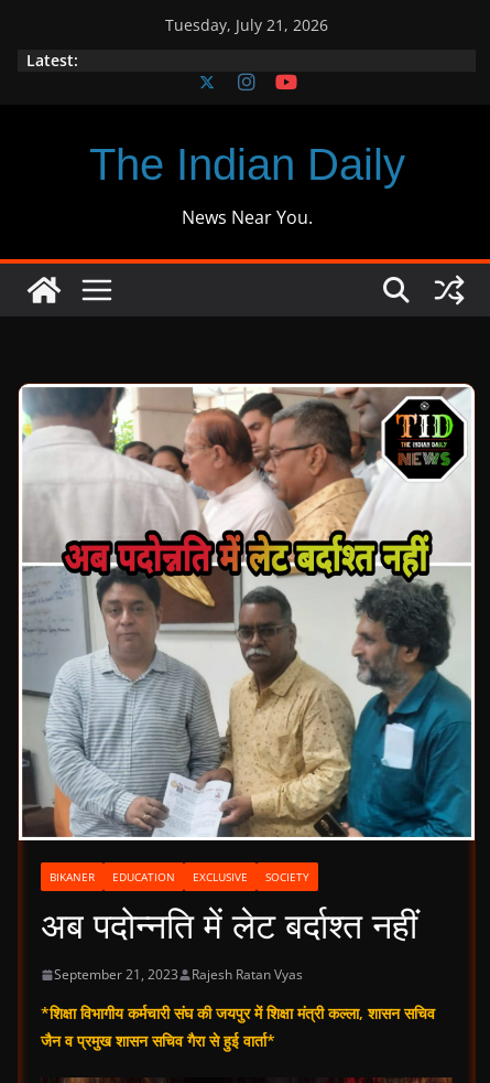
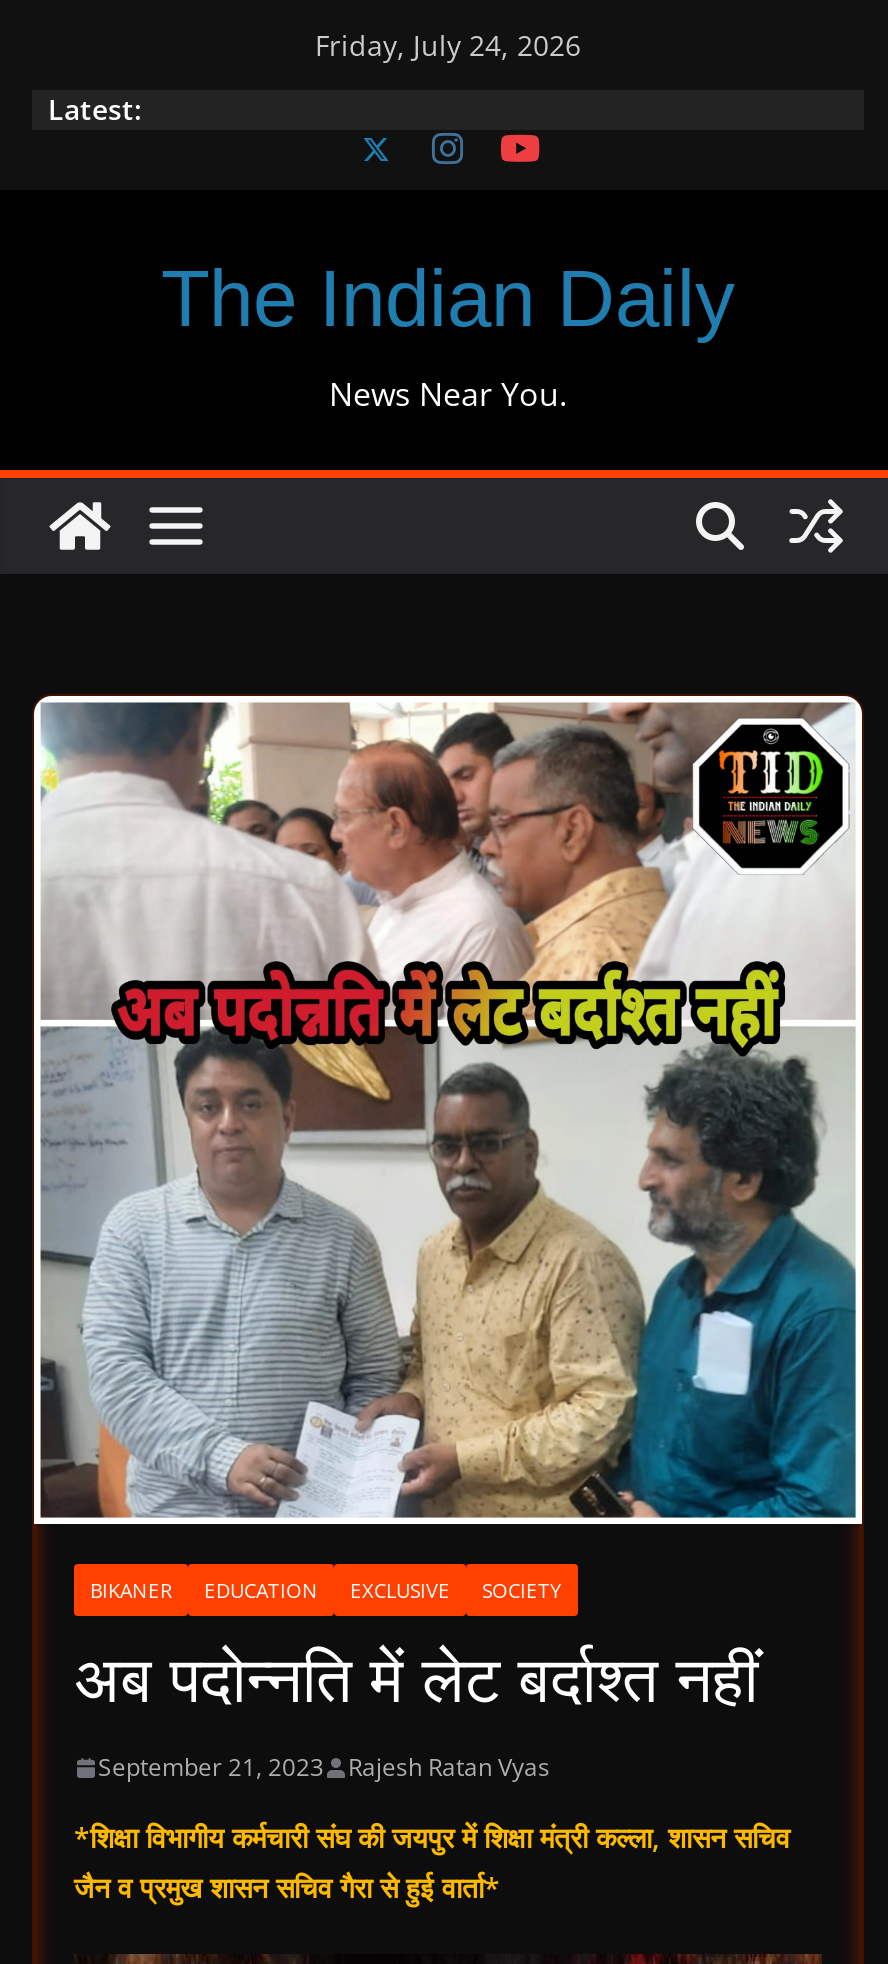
[165,14,328,35] Tuesday, July 21, 2026 -> [315,26,581,64] Friday, July 24, 2026

